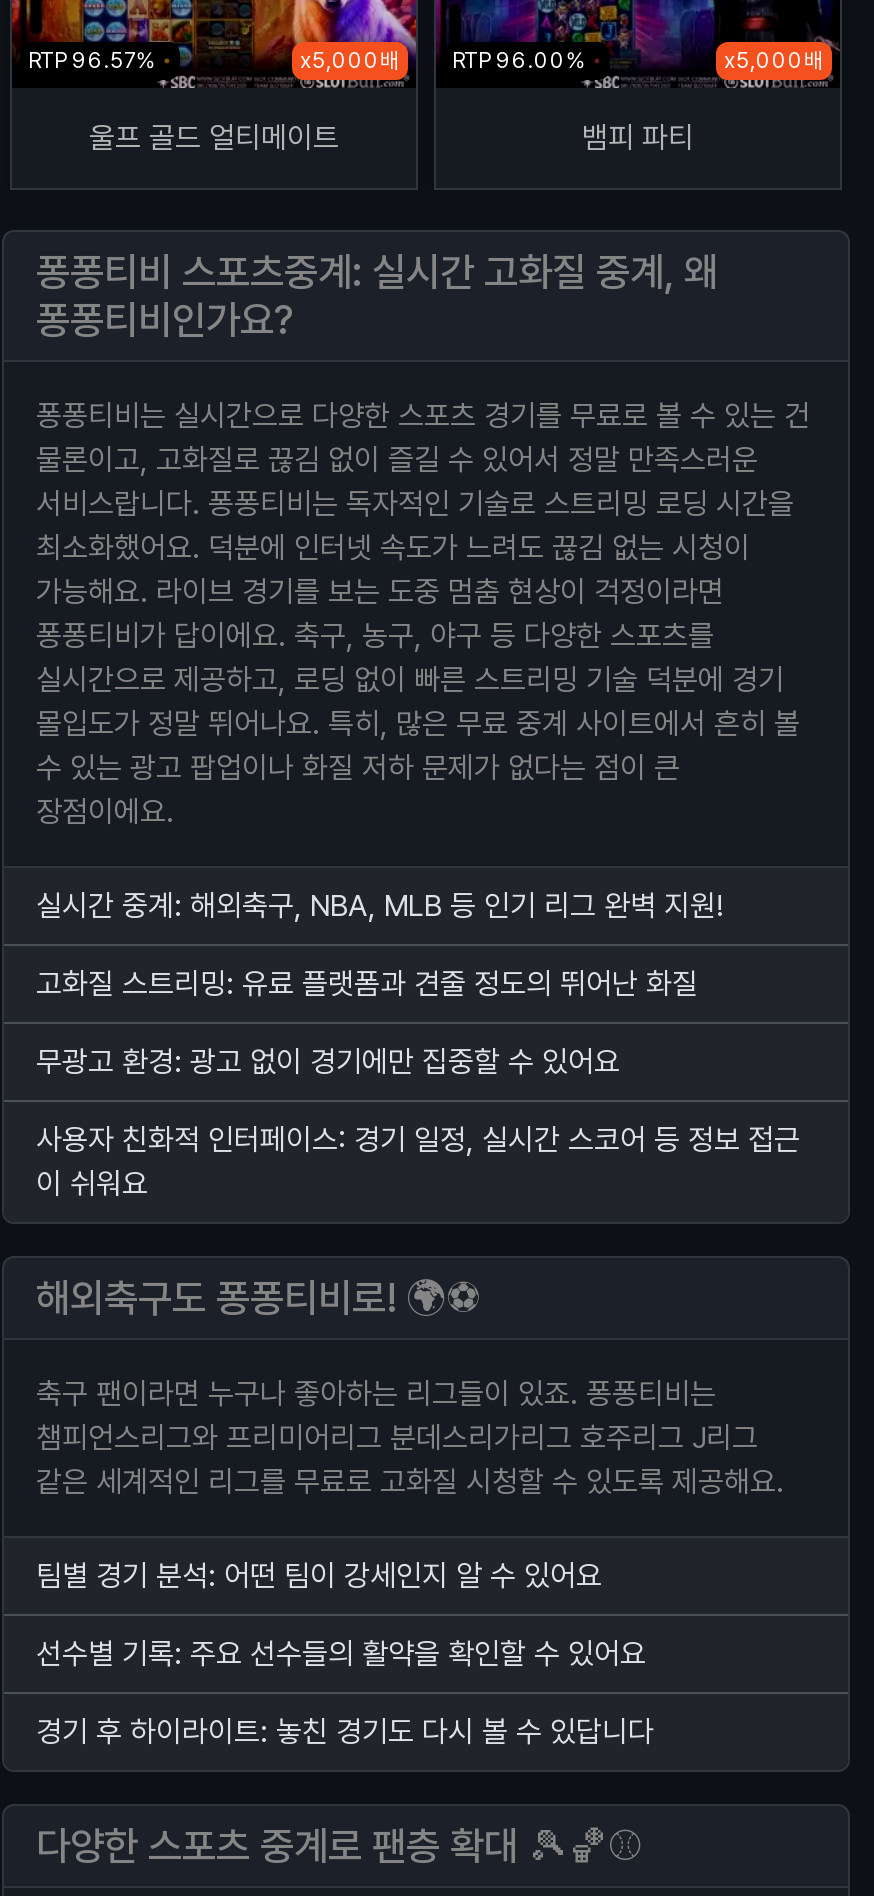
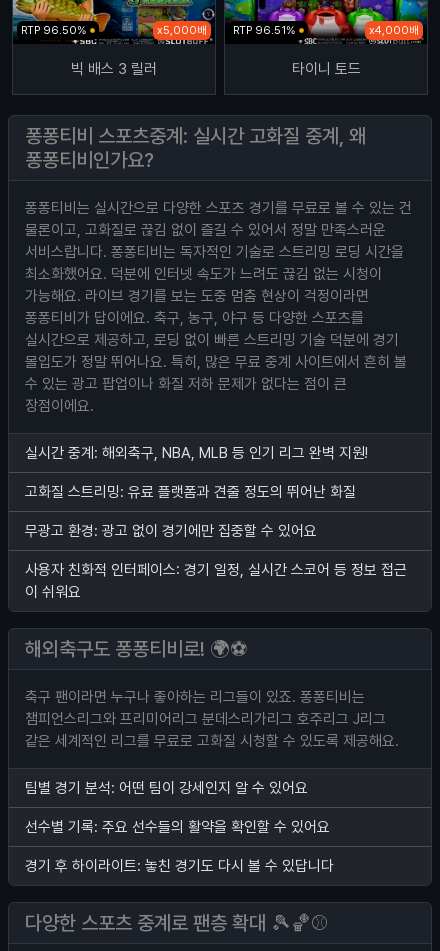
[28,49,154,75] RTP 96.57% -> [21,24,86,37] RTP 96.50%
[452,49,824,75] x5,000배 | RTP 96.00% -> [233,24,419,37] x4,000배 | RTP 96.51%
[89,121,339,157] 울프 골드 얼티메이트 -> [71,60,157,78] 빅 배스 3 릴러
[582,121,694,157] 뱀피 파티 -> [291,60,360,78] 타이니 토드

